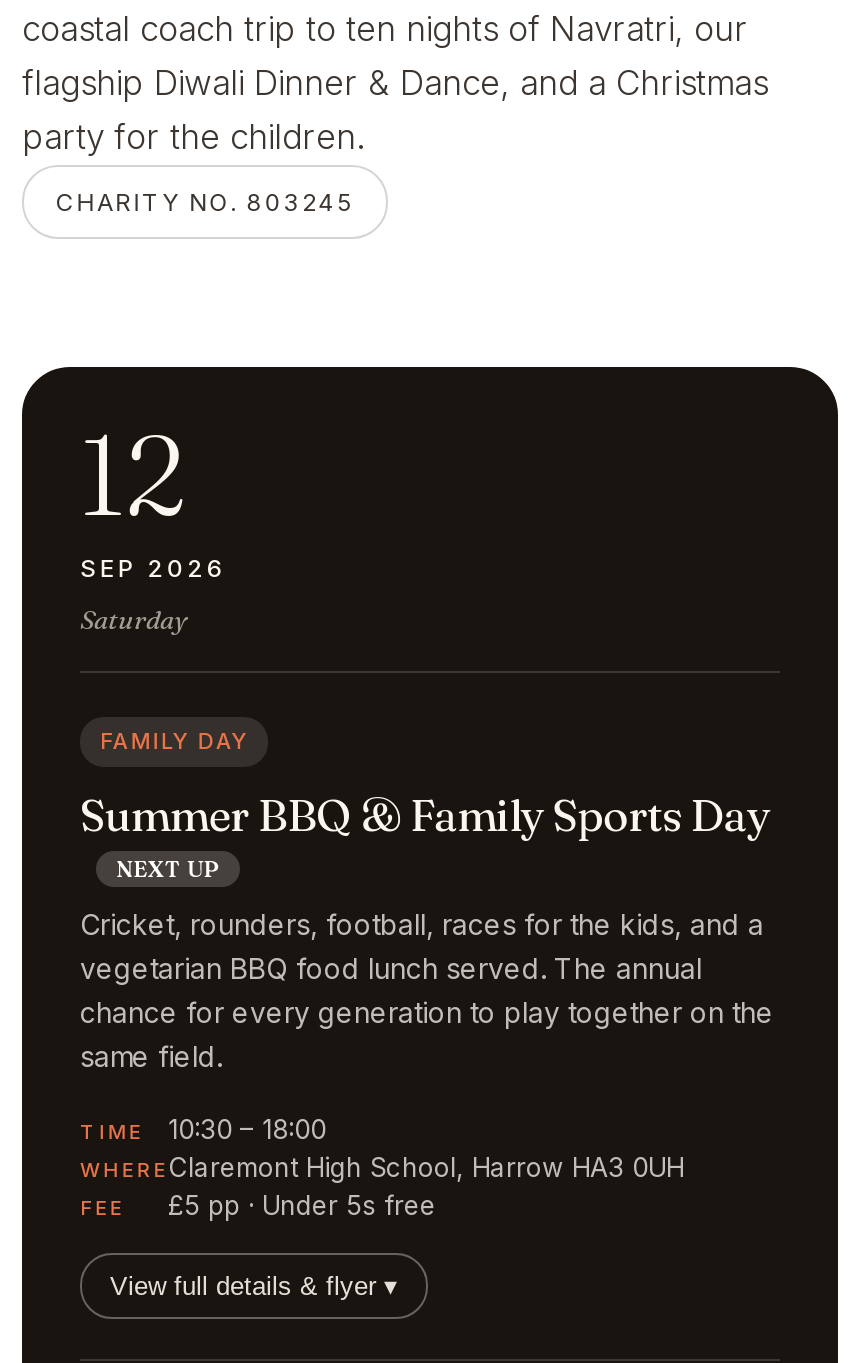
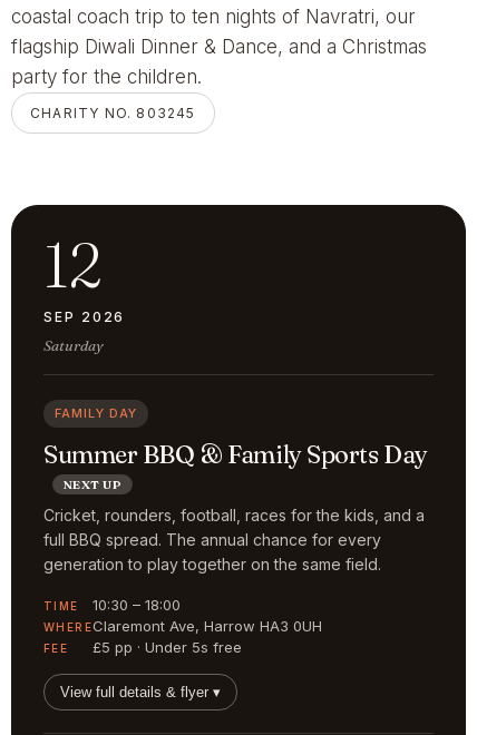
[80,951,774,1073] vegetarian BBQ food lunch served. The annual | chance for every generation to play together on the | same field. -> [43,530,381,574] full BBQ spread. The annual chance for every | generation to play together on the same field.
[80,1151,684,1183] WHERE Claremont High School, Harrow HA3 0UH -> [43,617,322,635] WHERE Claremont Ave, Harrow HA3 0UH

